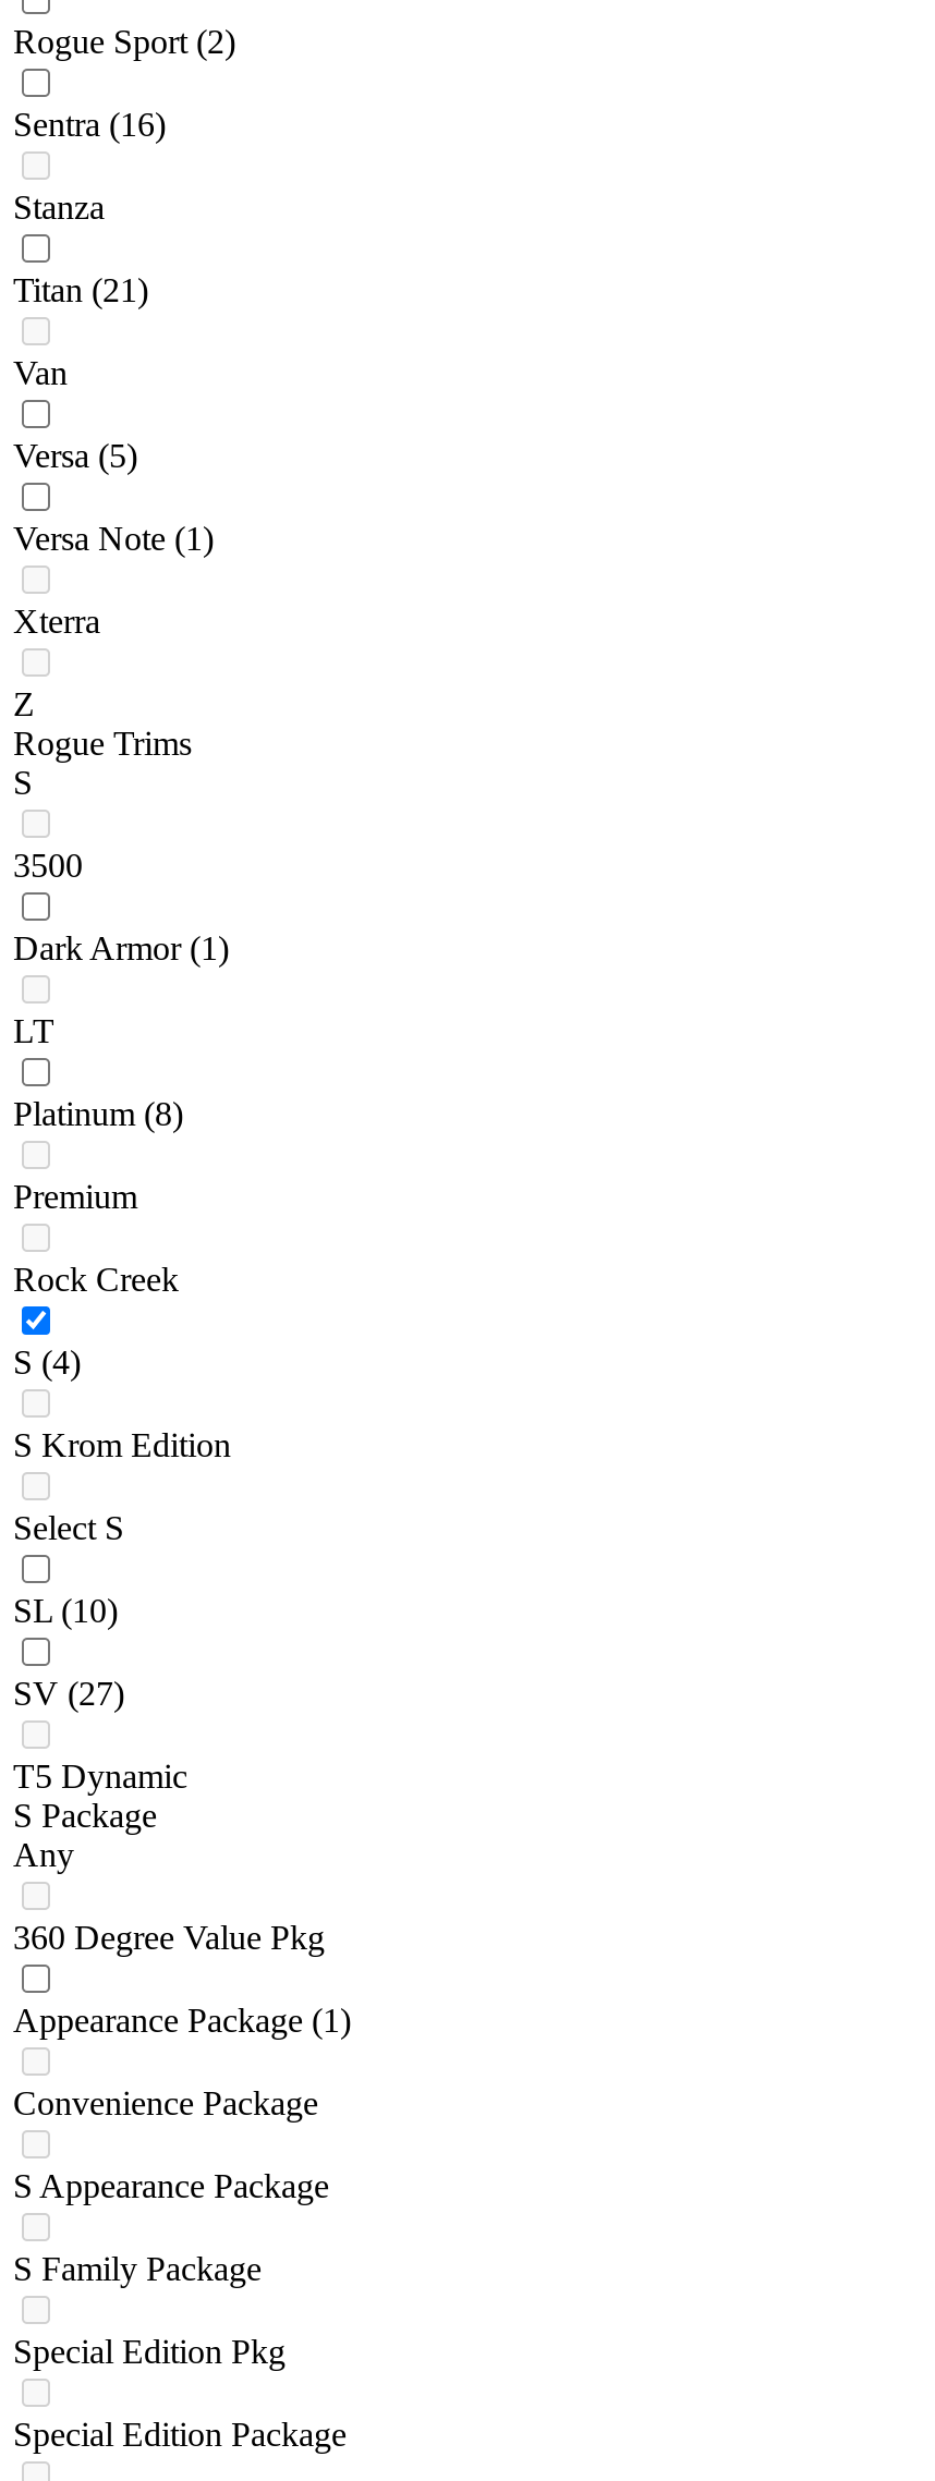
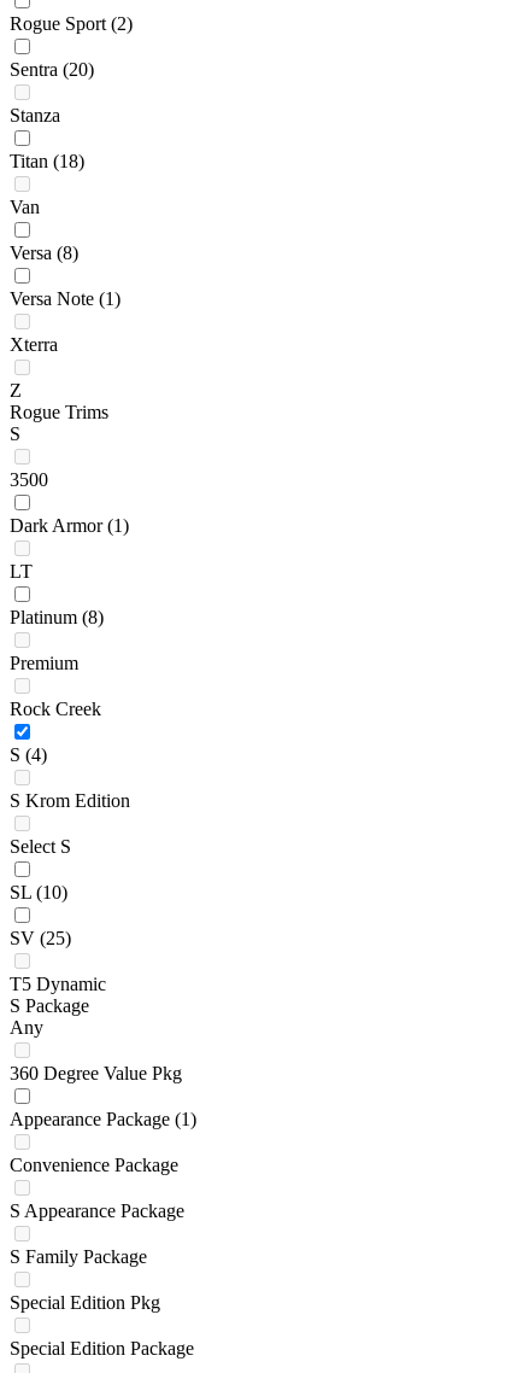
[13,107,166,144] Sentra (16) -> [10,60,94,80] Sentra (20)
[13,272,148,309] Titan (21) -> [10,151,84,172] Titan (18)
[13,438,137,475] Versa (5) -> [10,243,78,264] Versa (8)
[13,1676,124,1713] SV (27) -> [10,928,71,949] SV (25)

